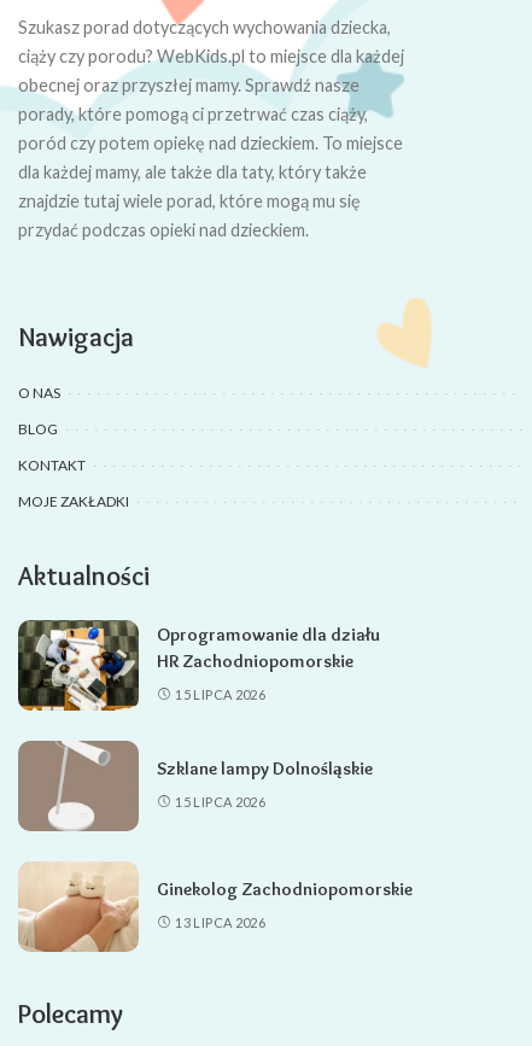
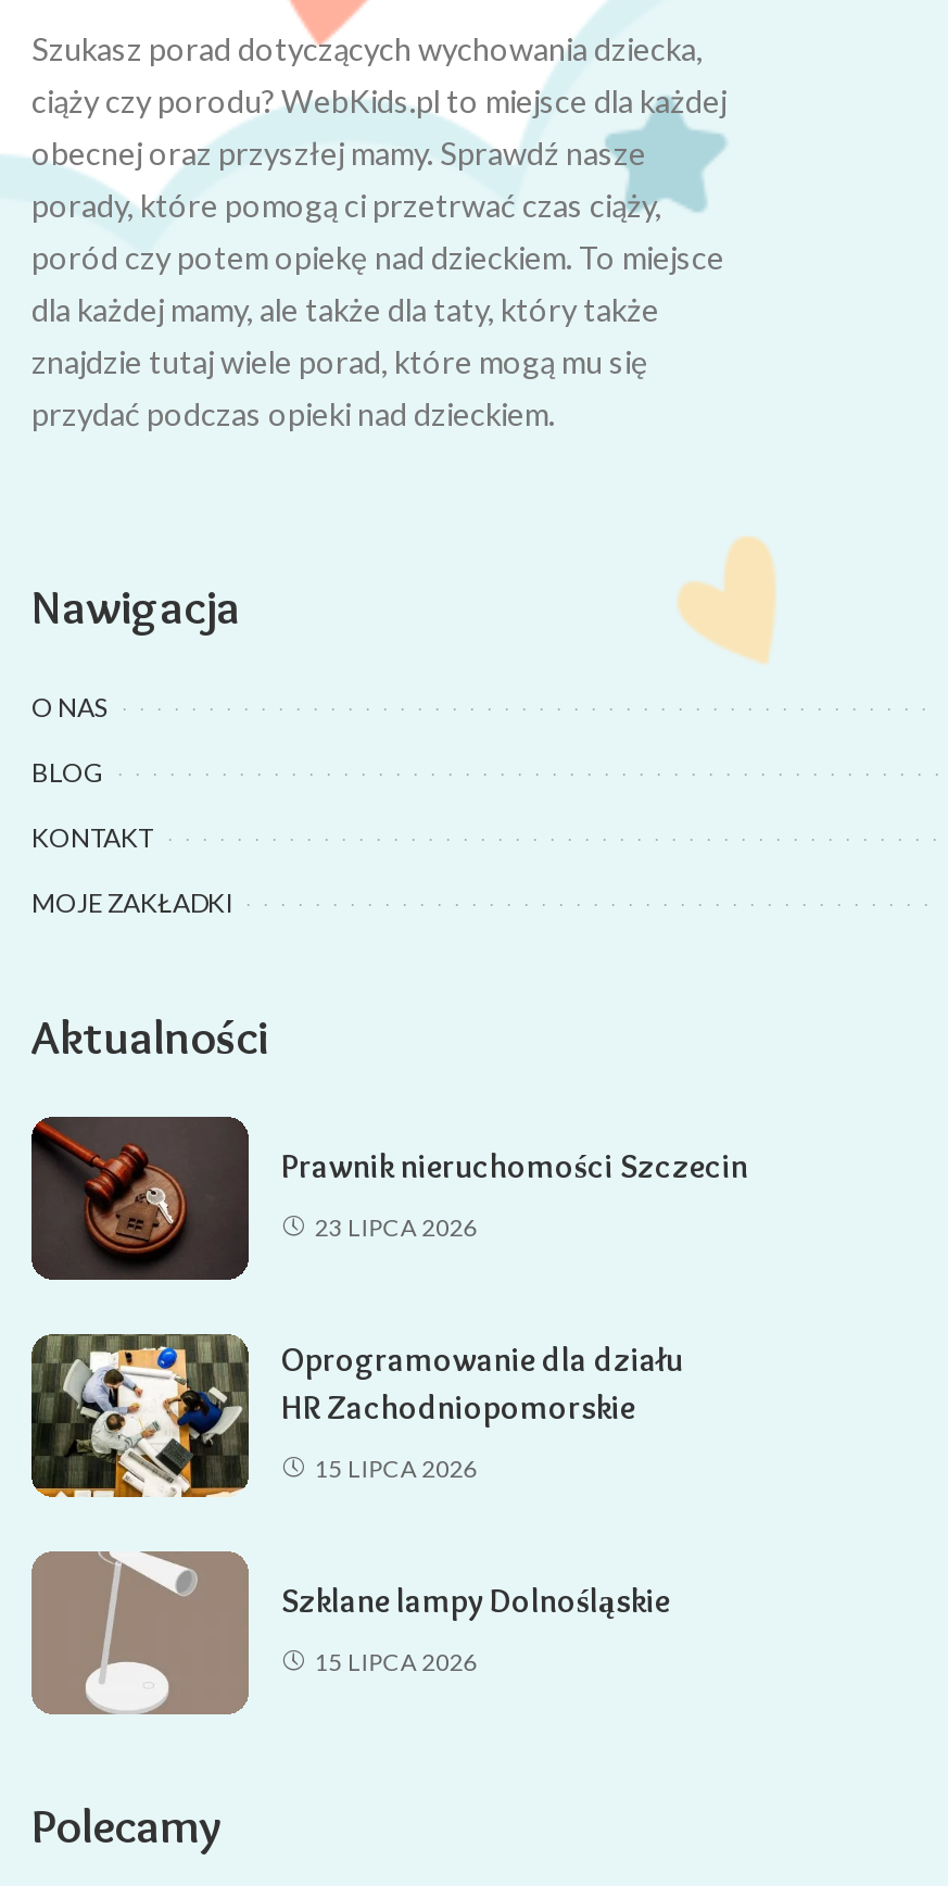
none -> [31,1117,748,1282] [image] | Prawnik nieruchomości Szczecin | 23 LIPCA 2026
moved [17,618,380,810] -> [29,1330,683,1675]: [image] | Oprogramowanie dla działu | HR Zachodniopomorskie | 15 LIPCA 2026 | Szklane lampy Dolnośląskie | 15 LIPCA 2026
[18,861,413,952] [image] | Ginekolog Zachodniopomorskie | 13 LIPCA 2026 -> none

